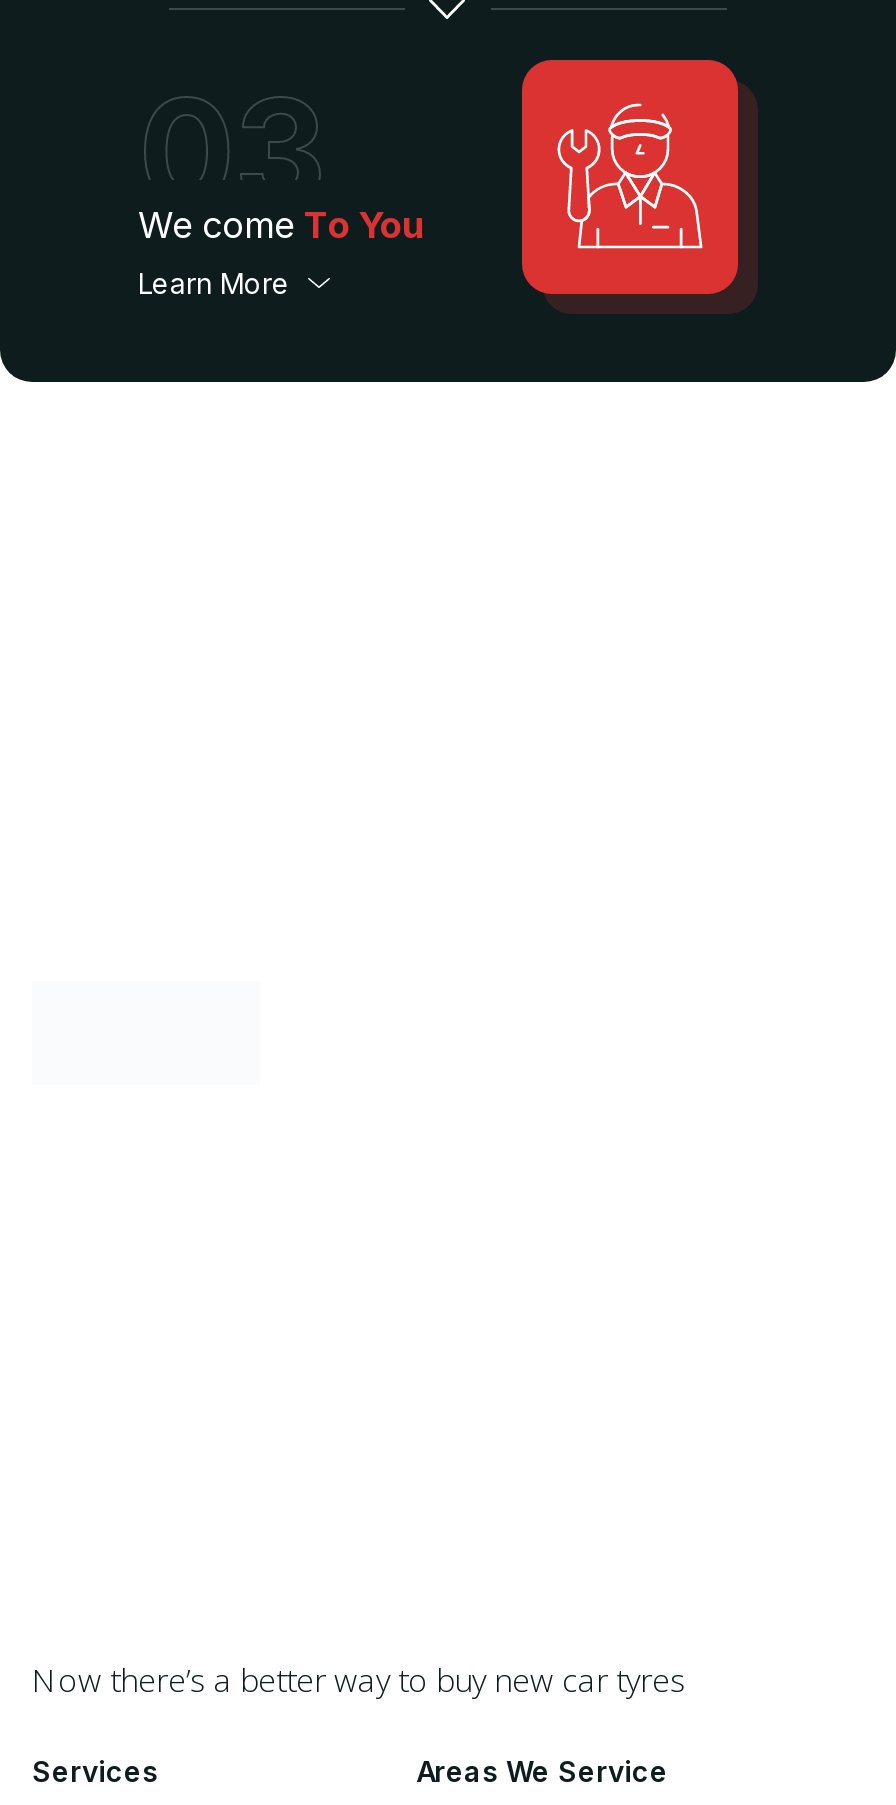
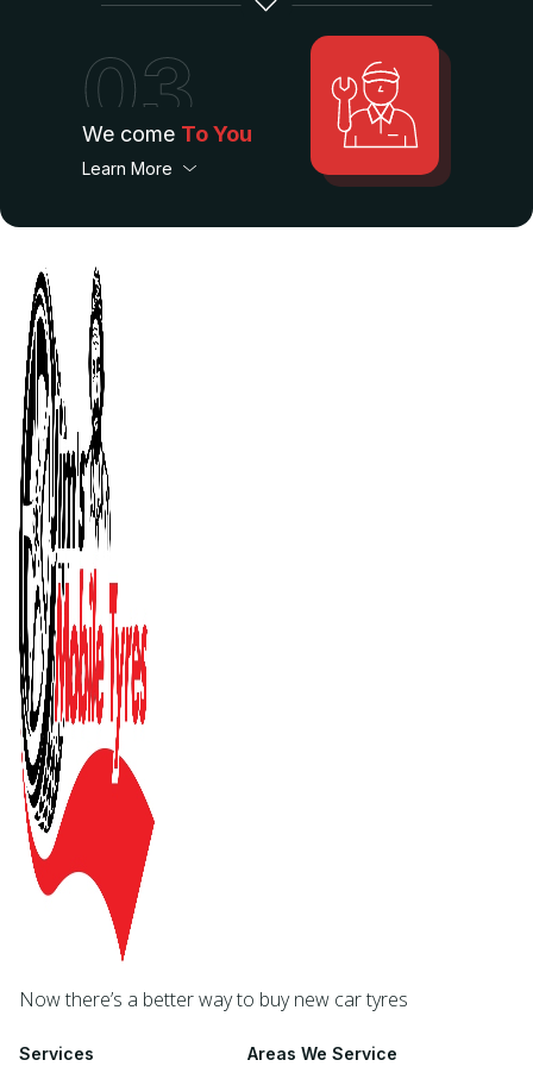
none -> [18,266,156,962] [image]

